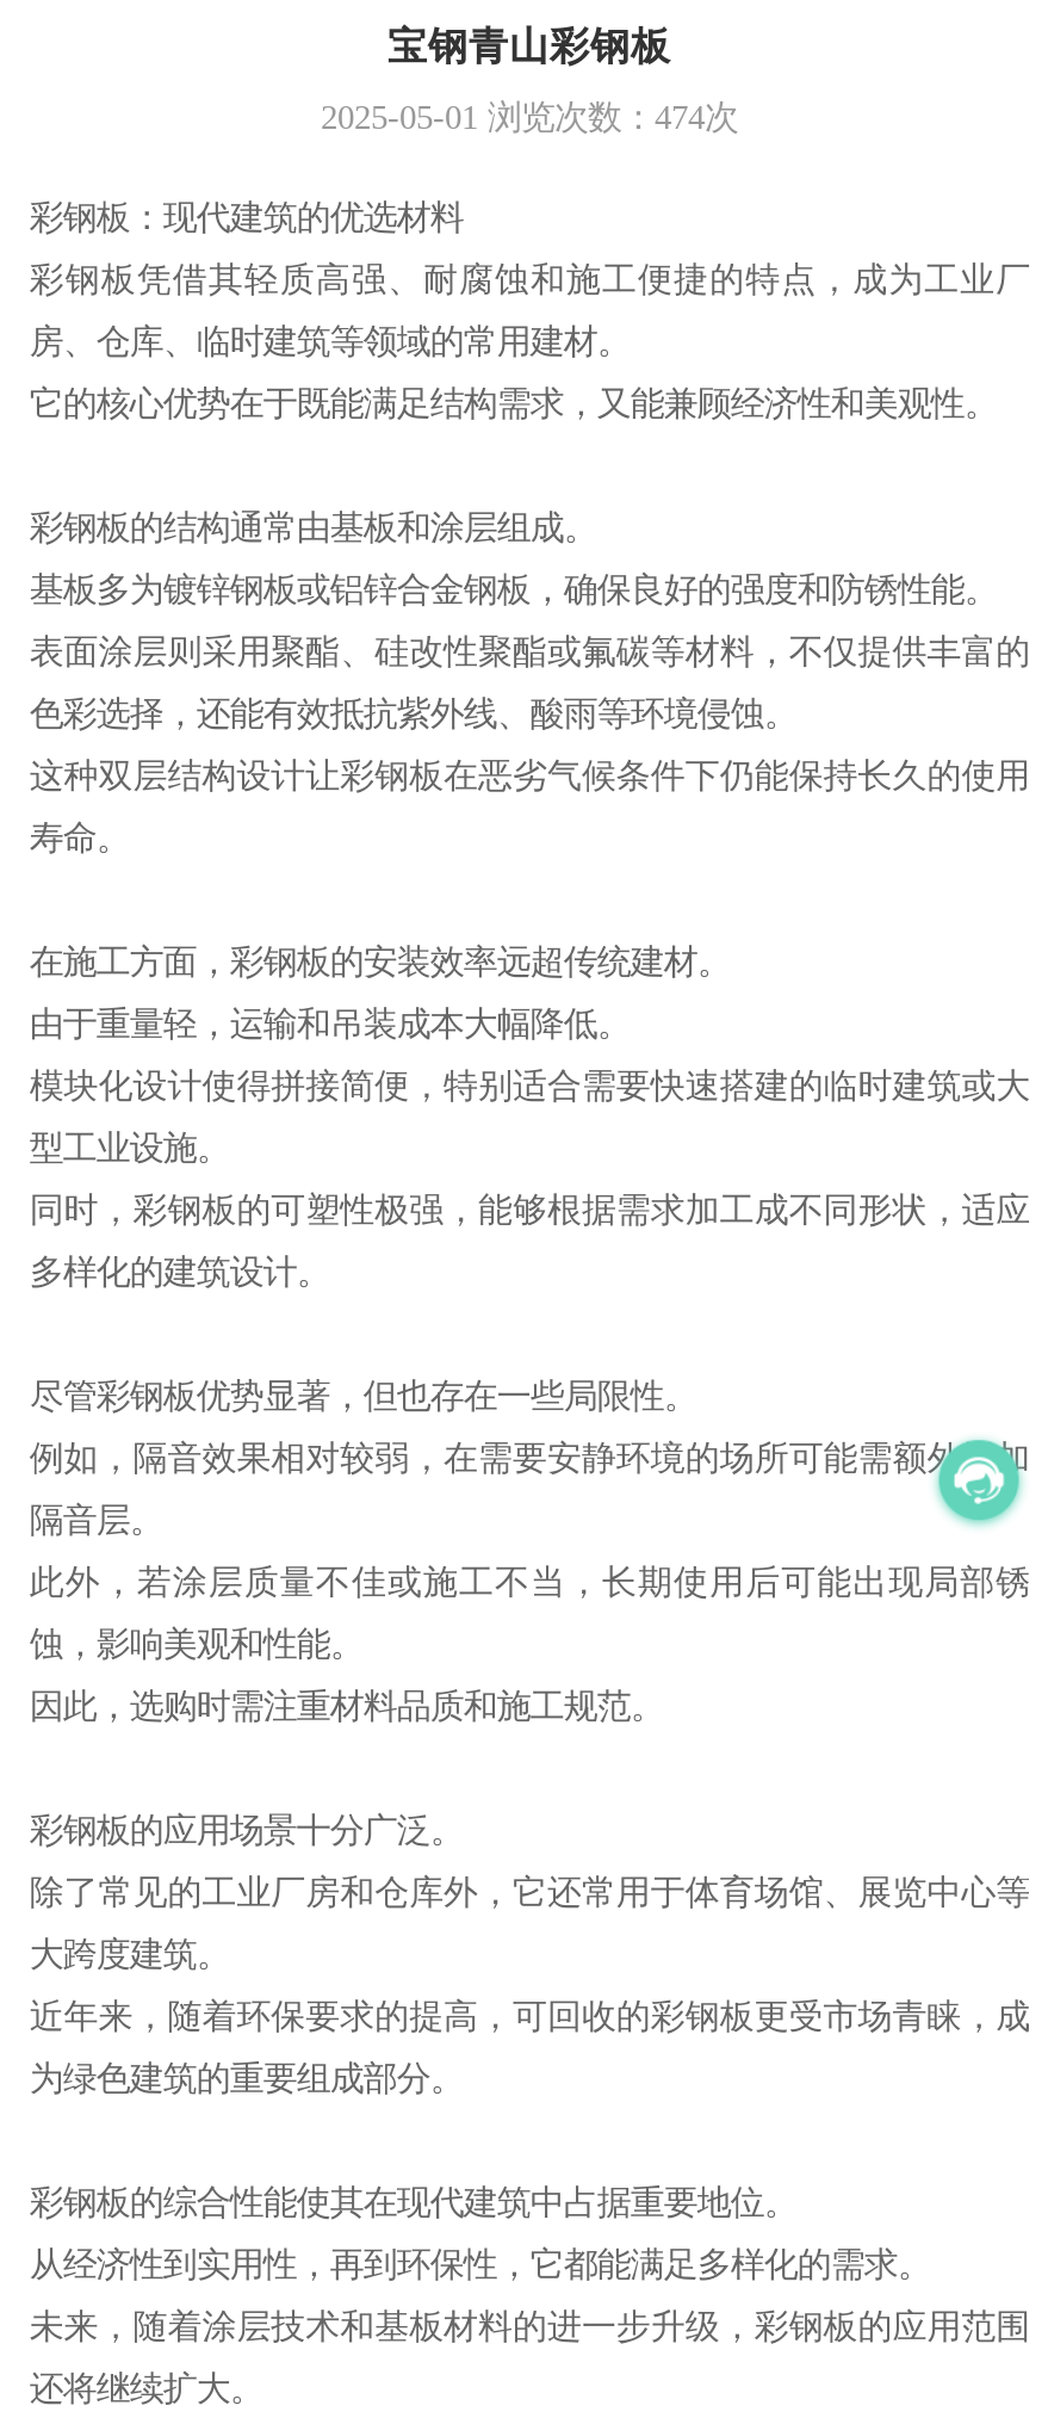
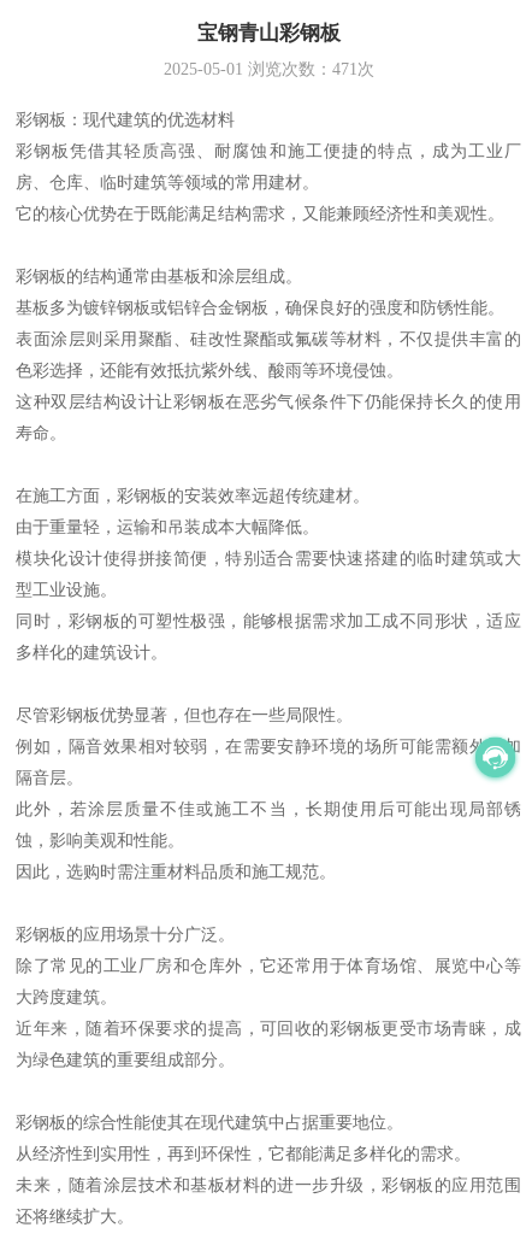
[321,97,738,135] 2025-05-01浏览次数：474次 -> [163,59,374,78] 2025-05-01浏览次数：471次

